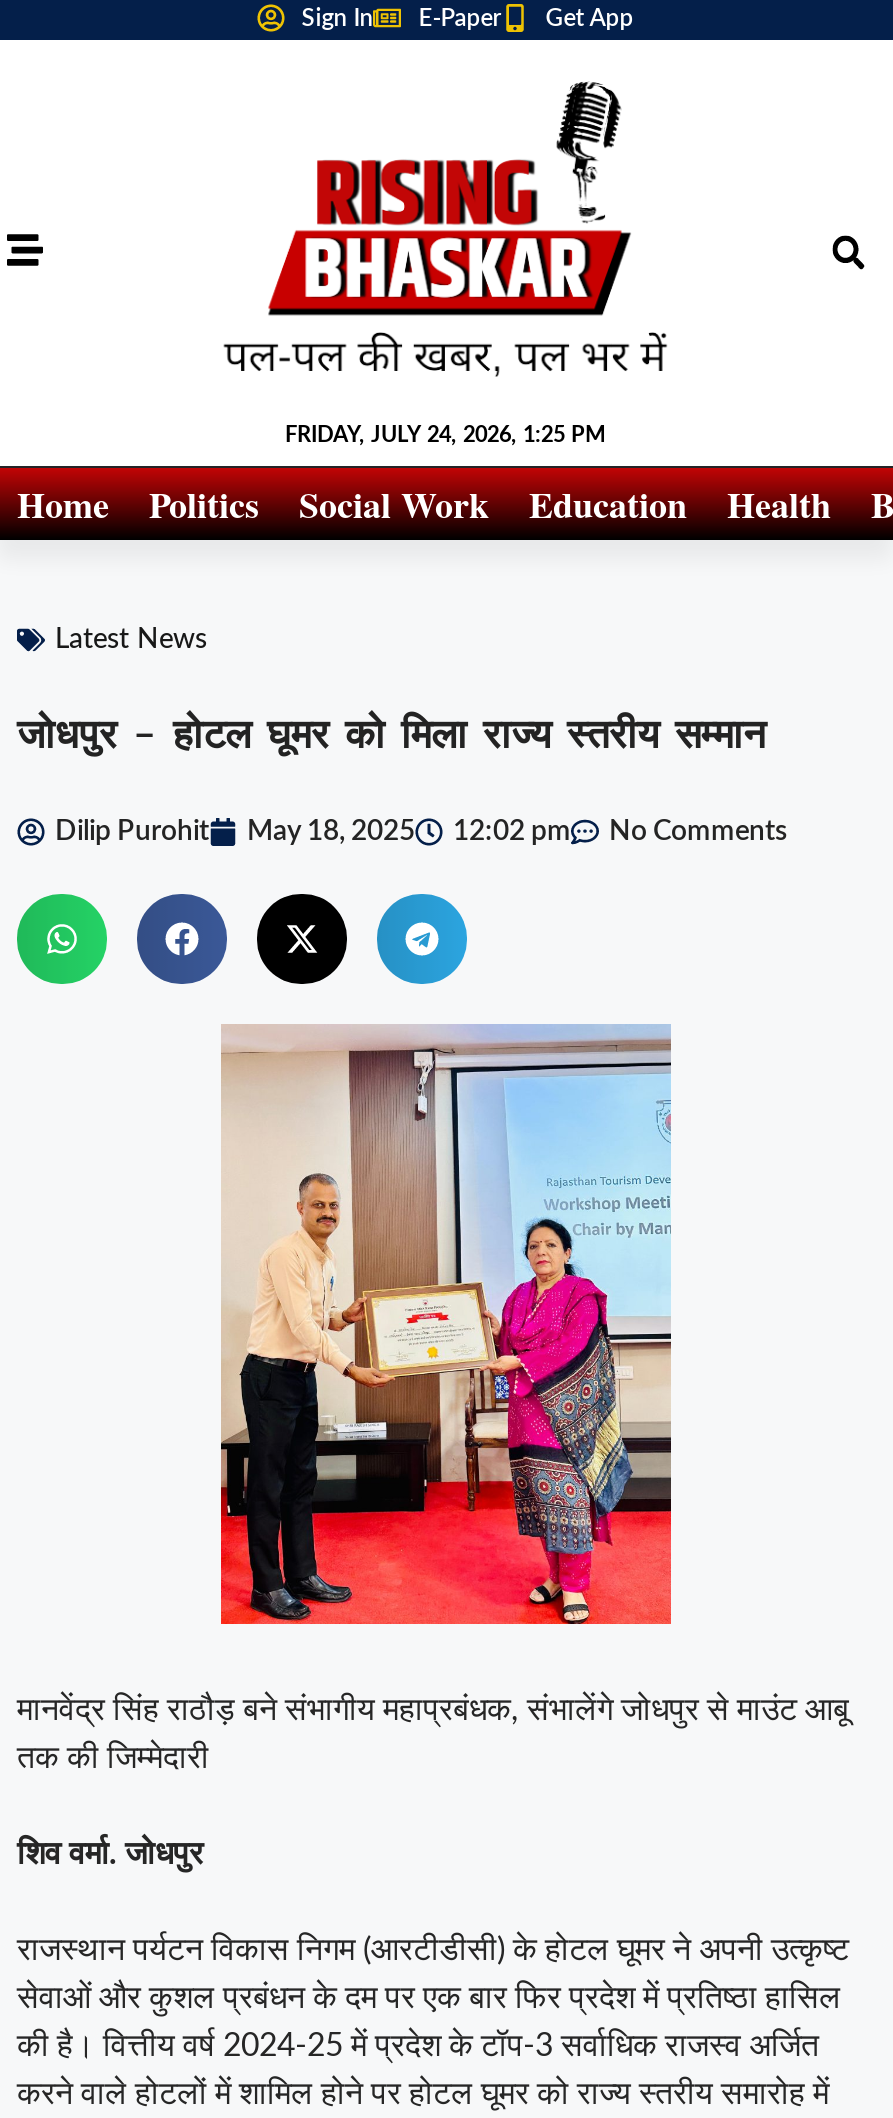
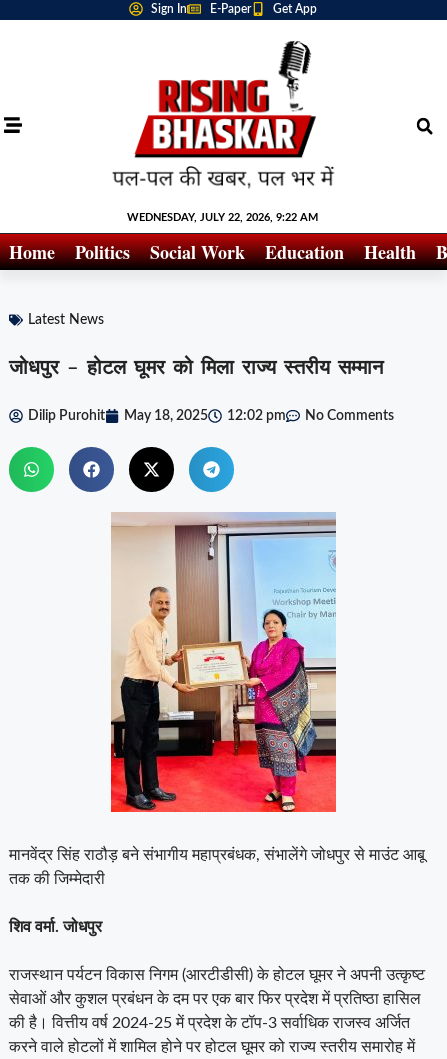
[285,423,605,445] FRIDAY, JULY 24, 2026, 1:25 PM -> [127,212,318,223] WEDNESDAY, JULY 22, 2026, 9:22 AM

